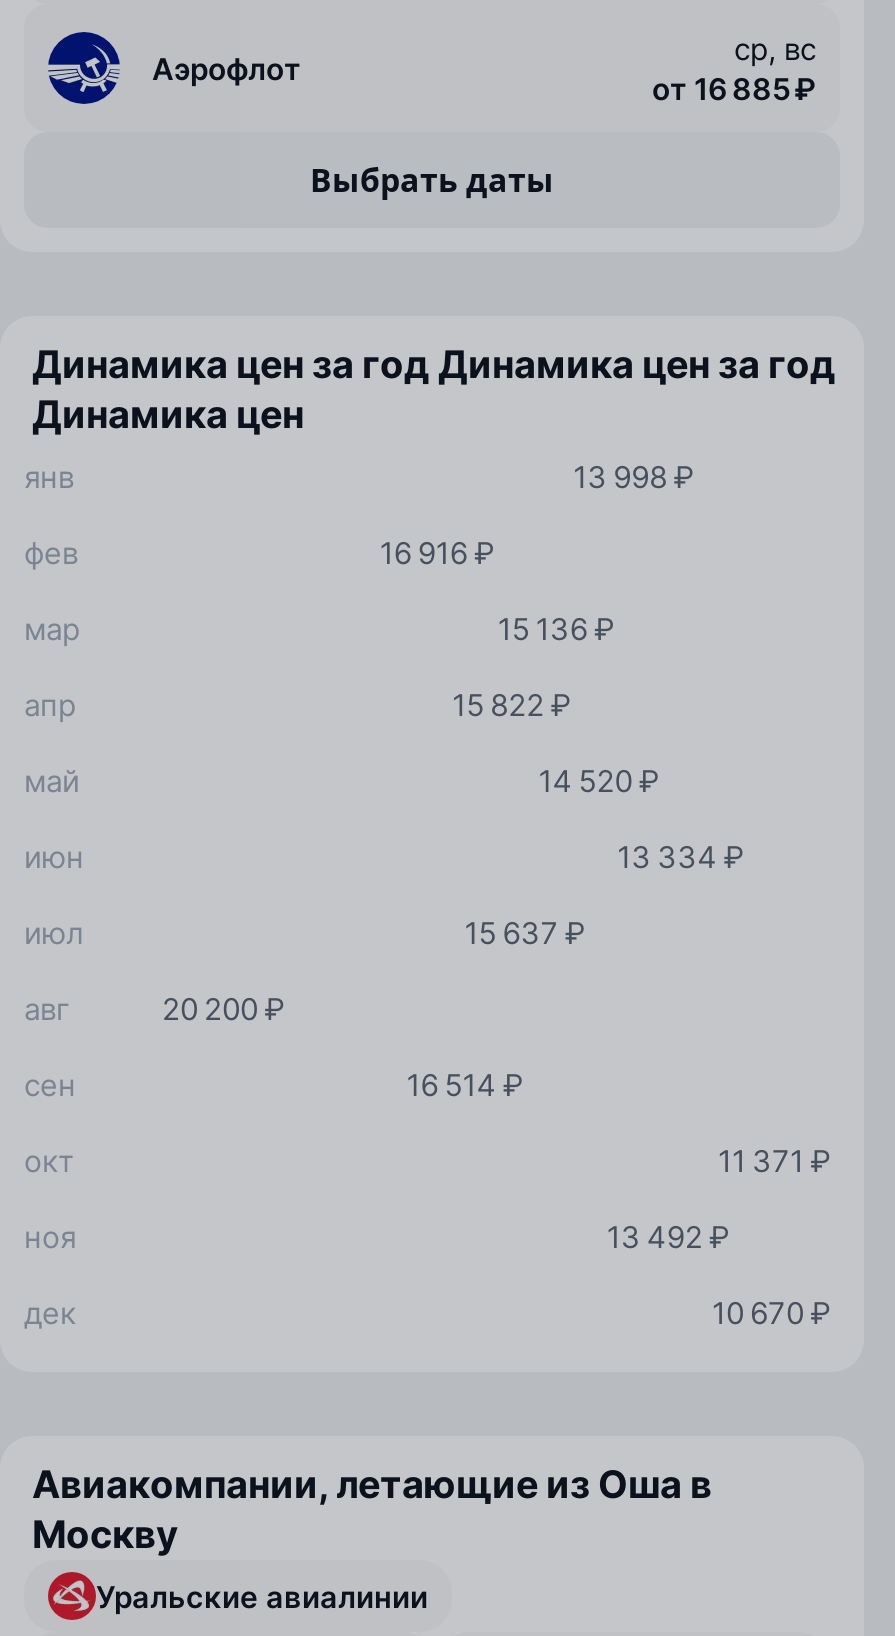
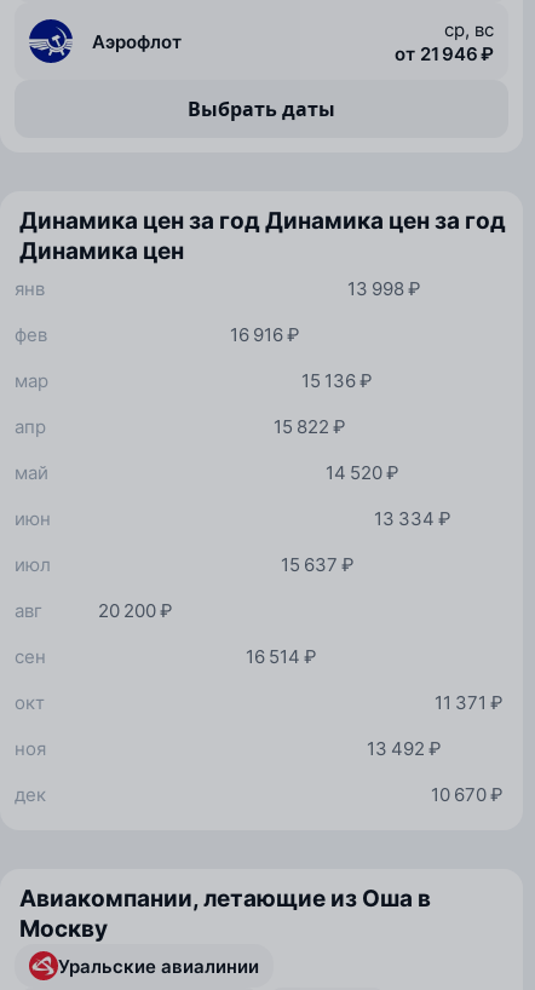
[652,69,816,107] от 16 885 ₽ -> [395,42,494,65] от 21 946 ₽

